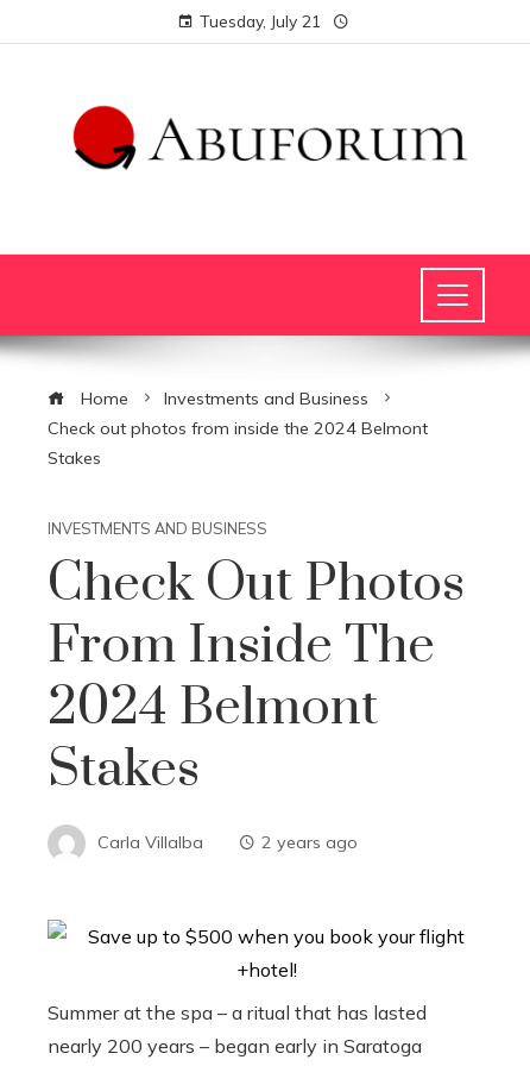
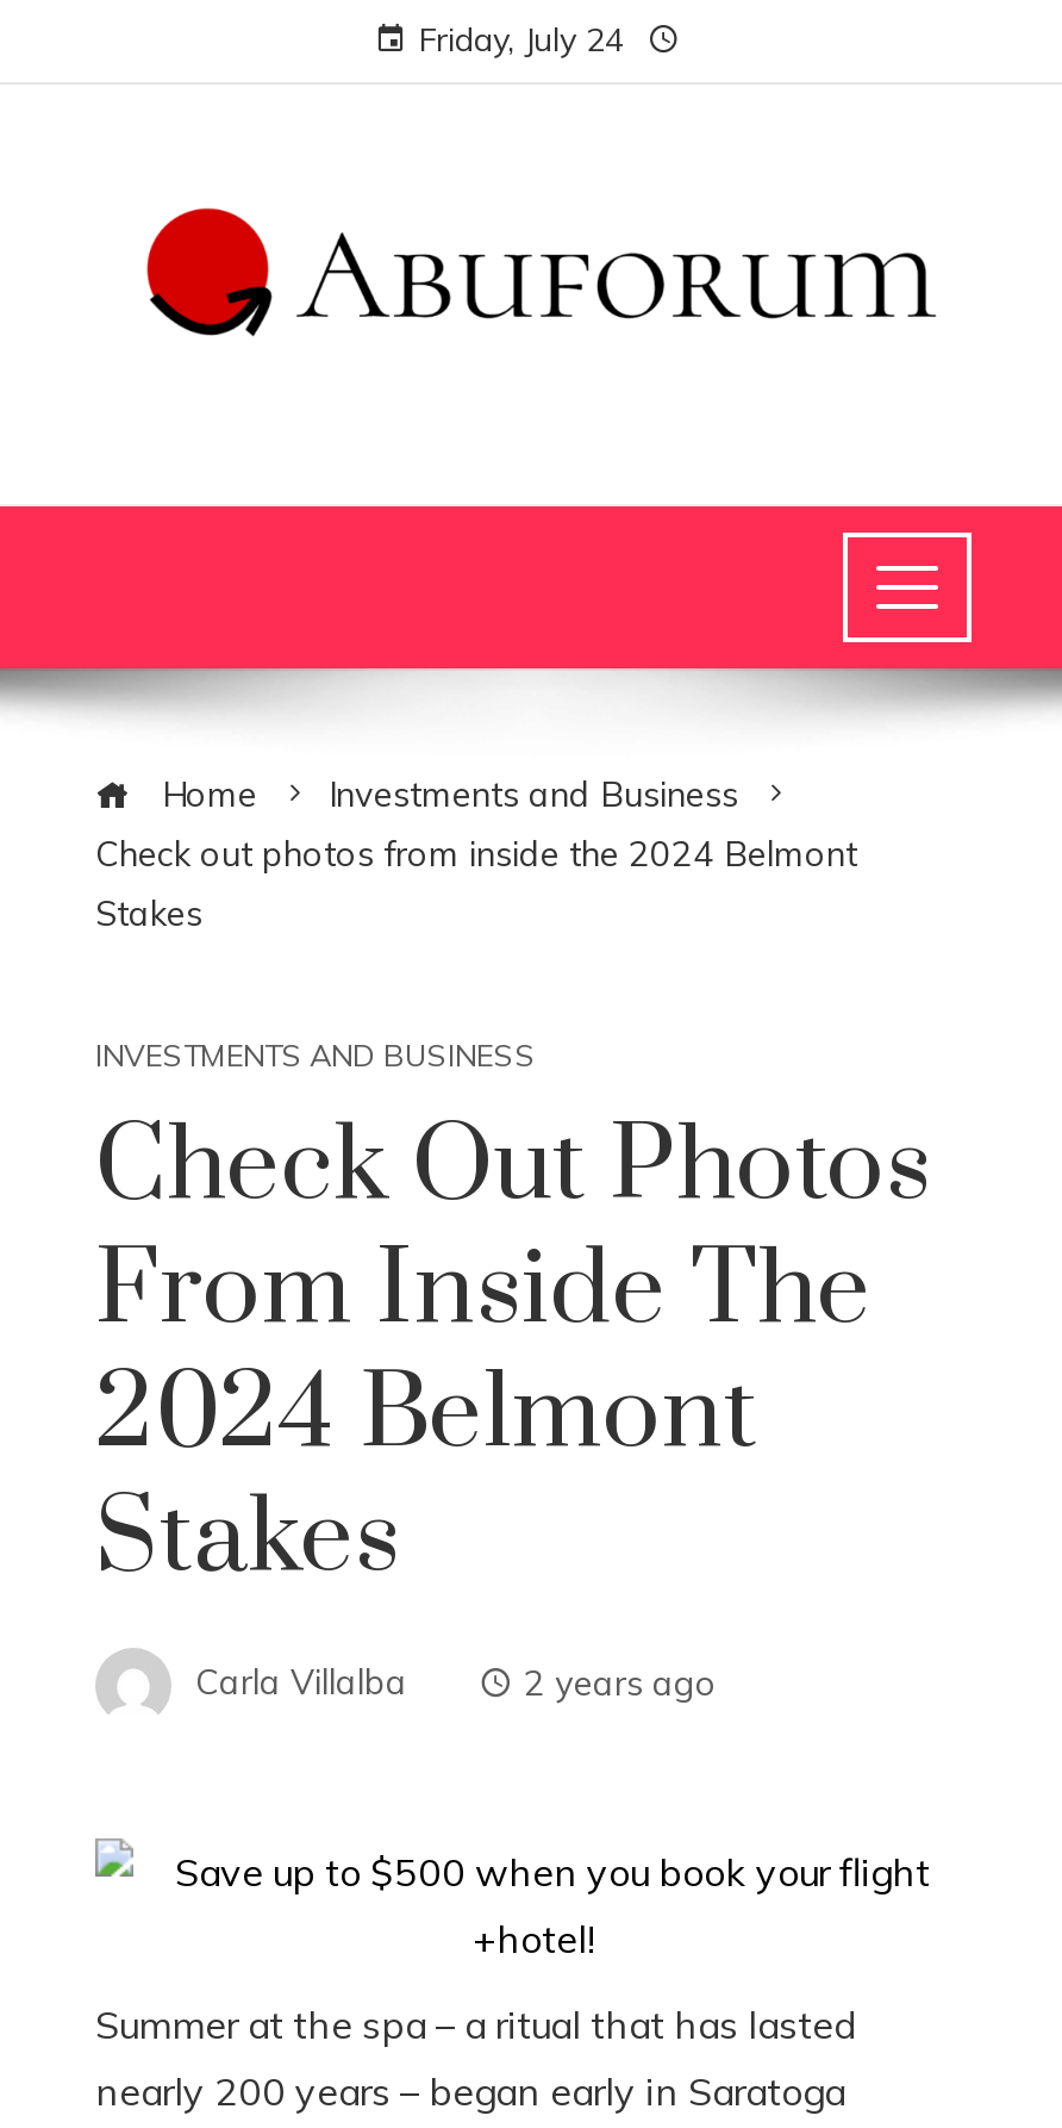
[200,11,321,31] Tuesday, July 21 -> [419,18,624,58] Friday, July 24

